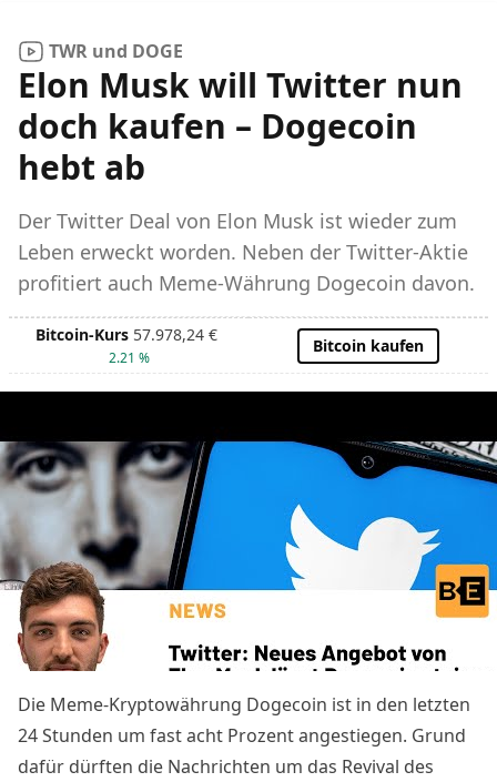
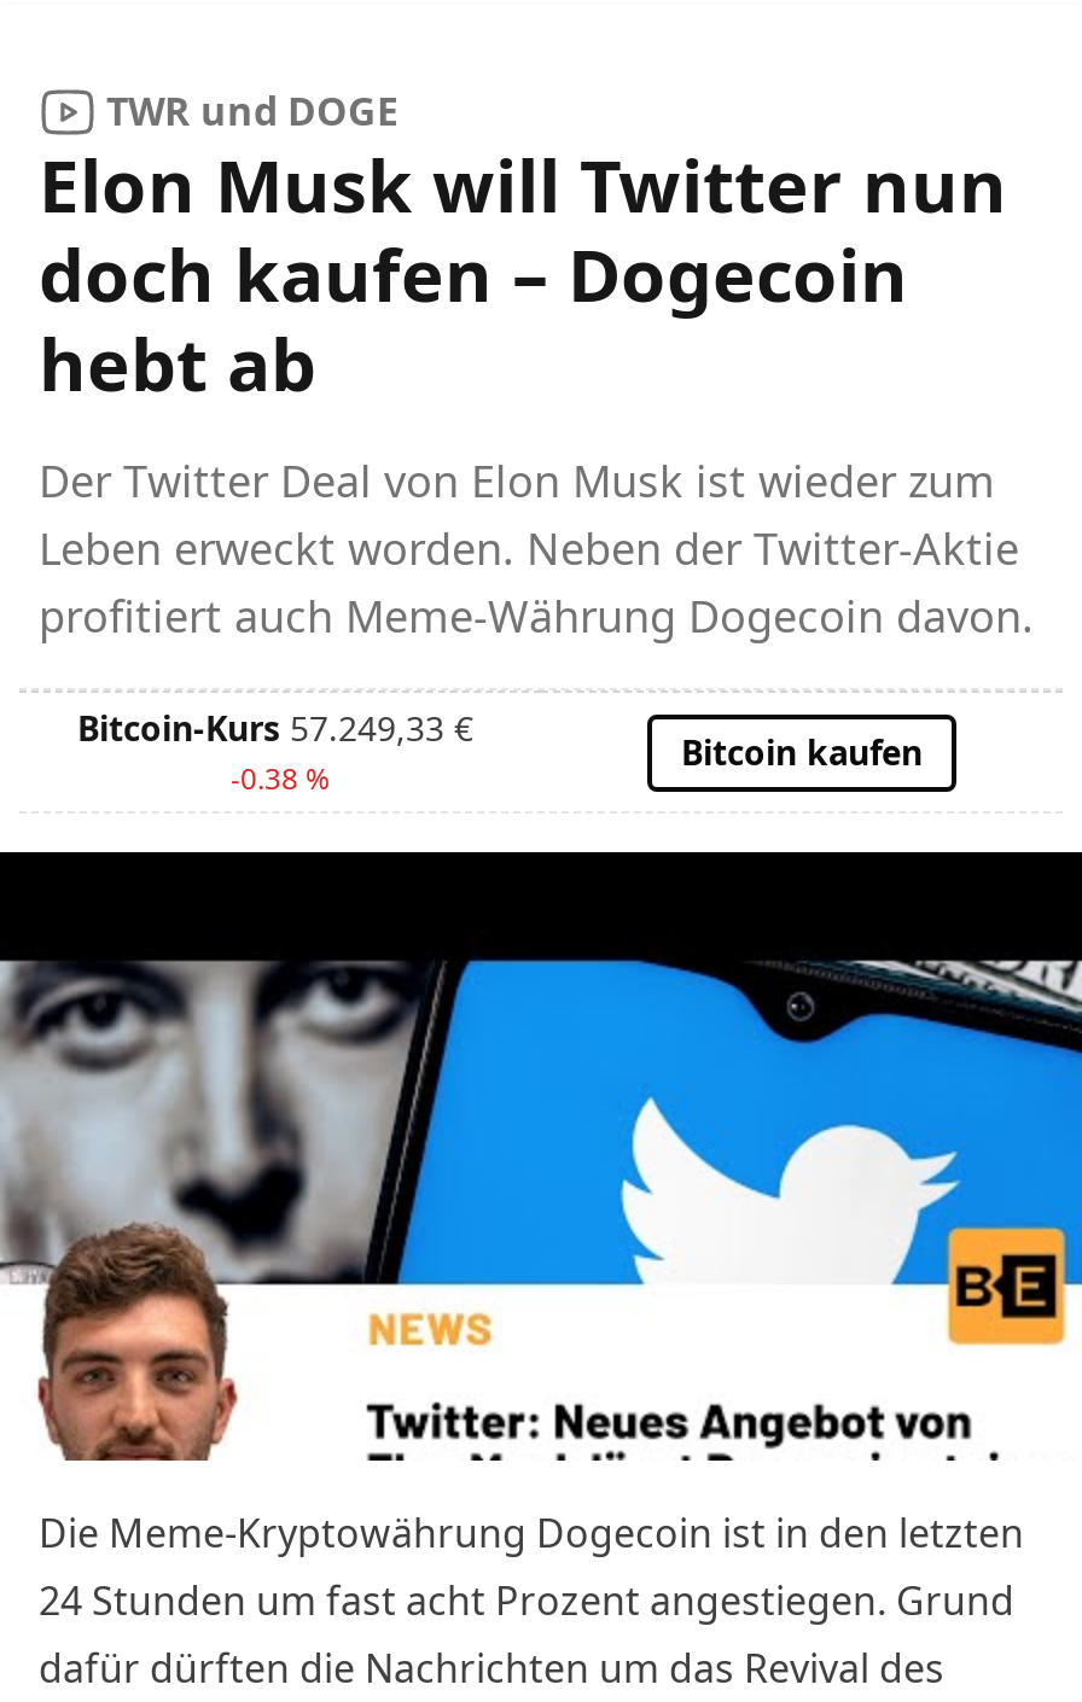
[35,324,217,345] Bitcoin-Kurs 57.978,24 € -> [77,705,473,751] Bitcoin-Kurs 57.249,33 €
[108,348,149,367] 2.21 % -> [231,758,330,799] -0.38 %

